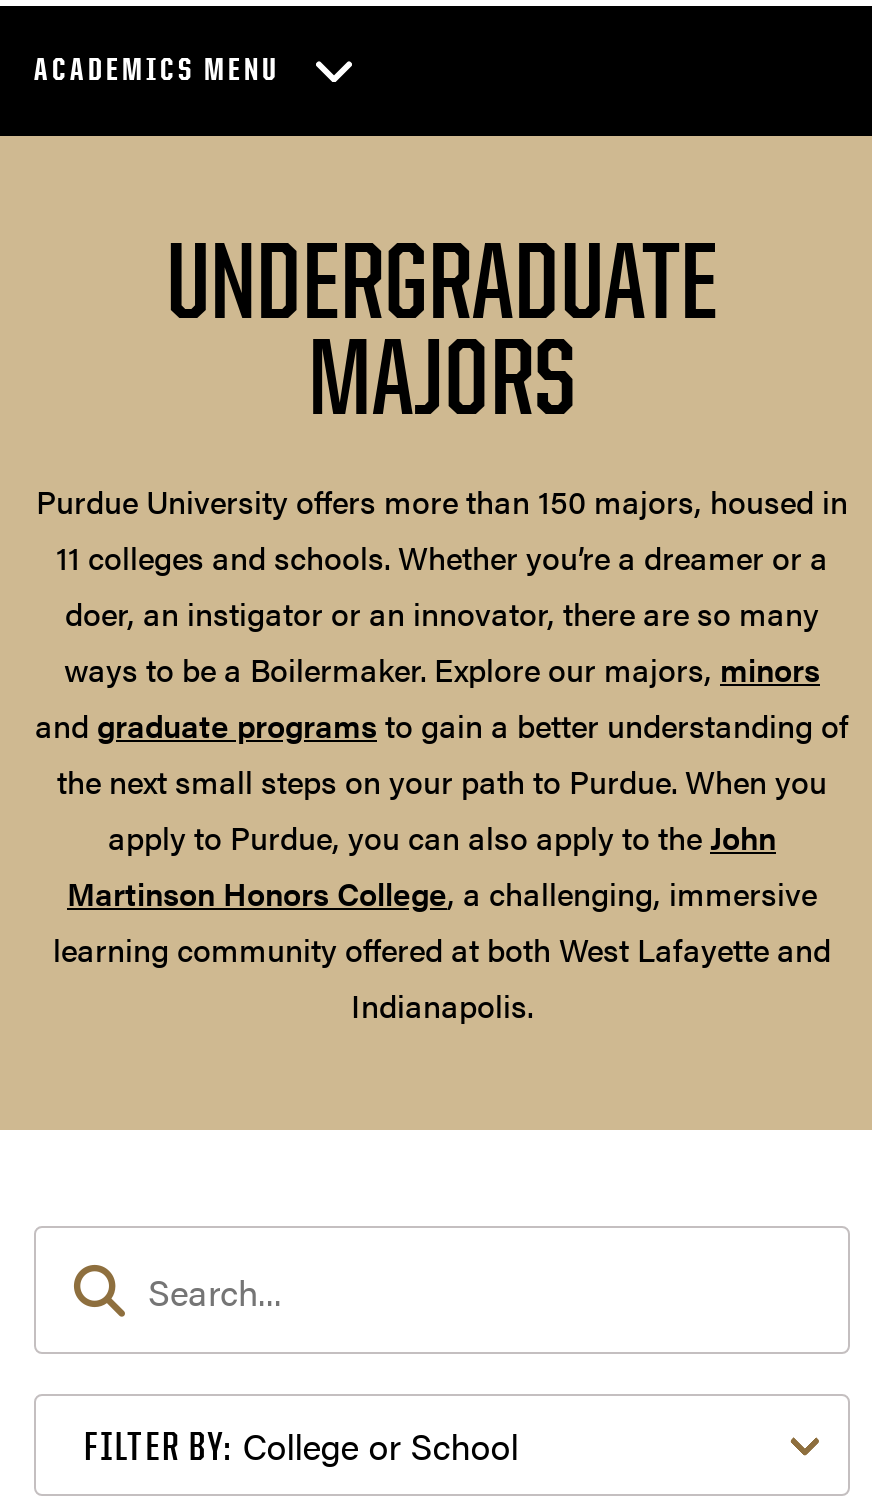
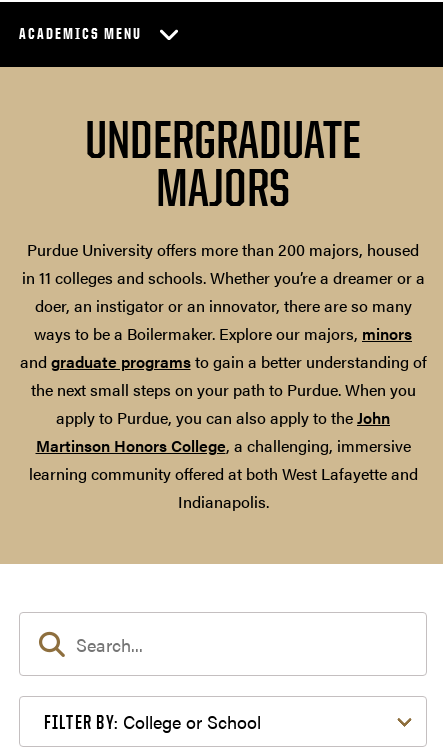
[36,478,848,580] Purdue University offers more than 150 majors, housed in | 11 colleges and schools. Whether you’re a dreamer or a -> [21,238,424,289] Purdue University offers more than 200 majors, housed | in 11 colleges and schools. Whether you’re a dreamer or a

